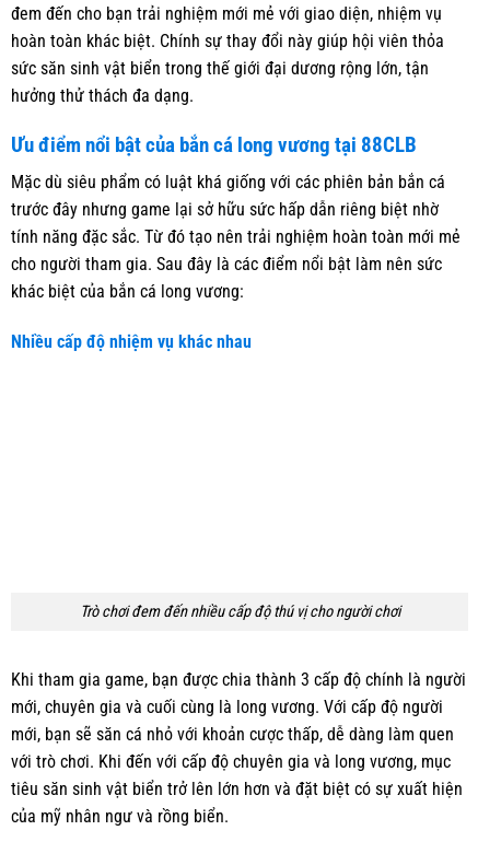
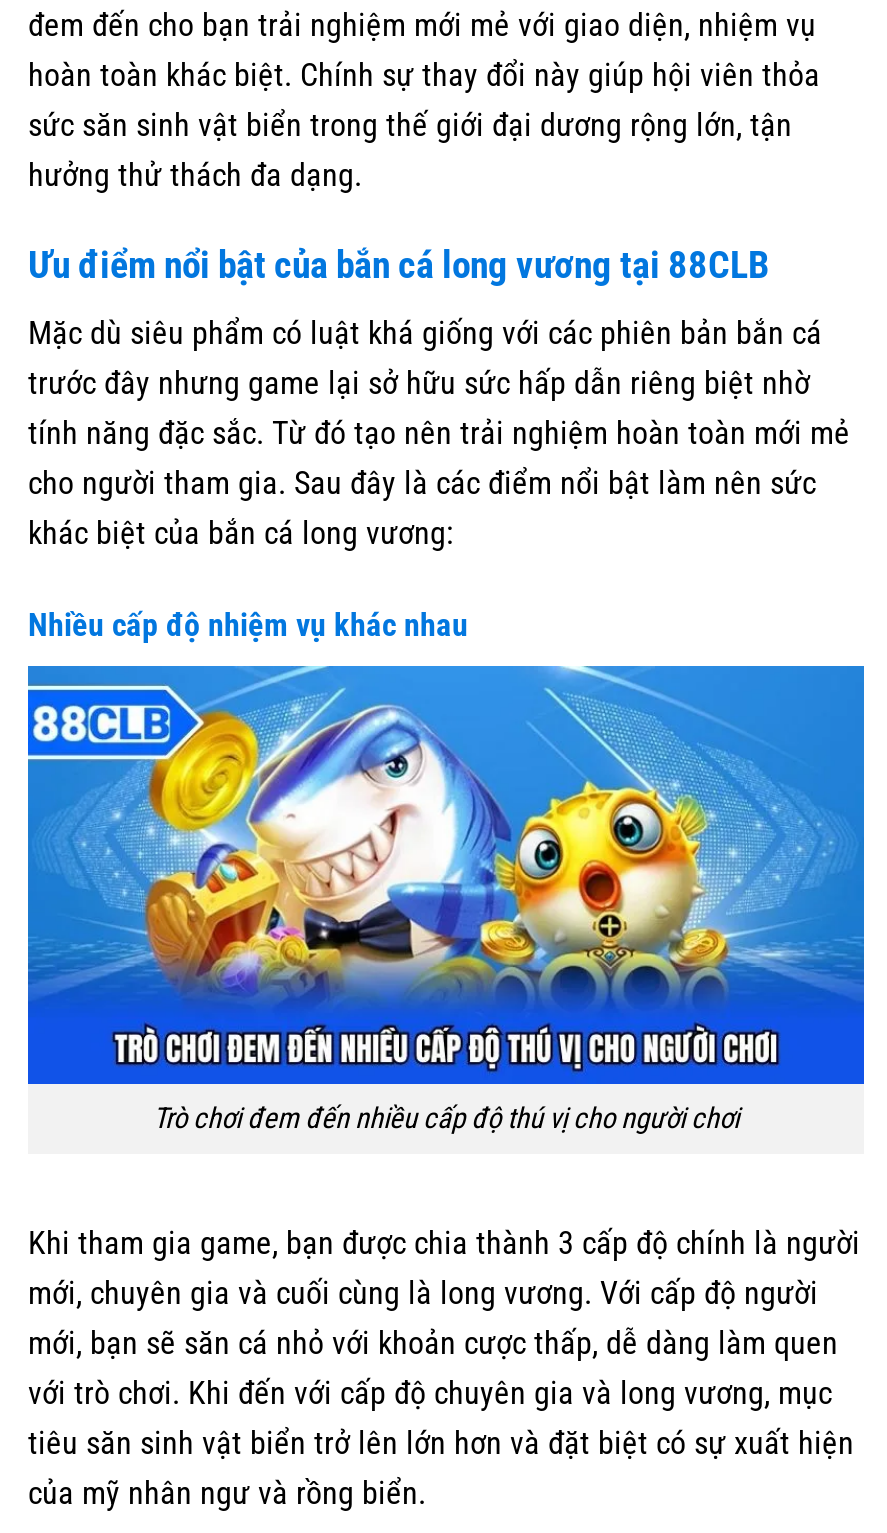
none -> [26,664,866,1086] [image]

